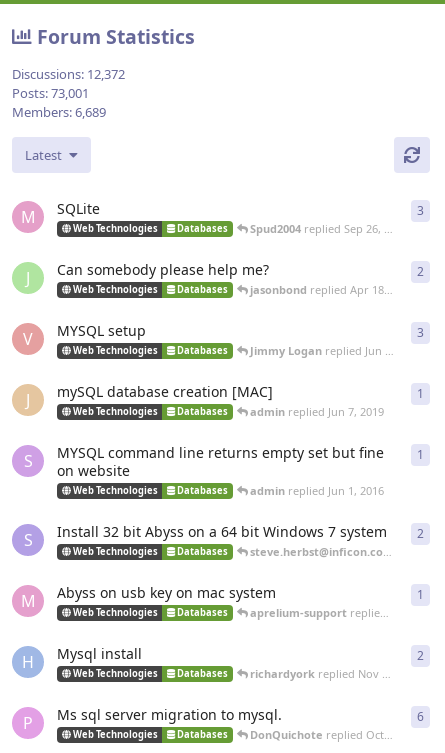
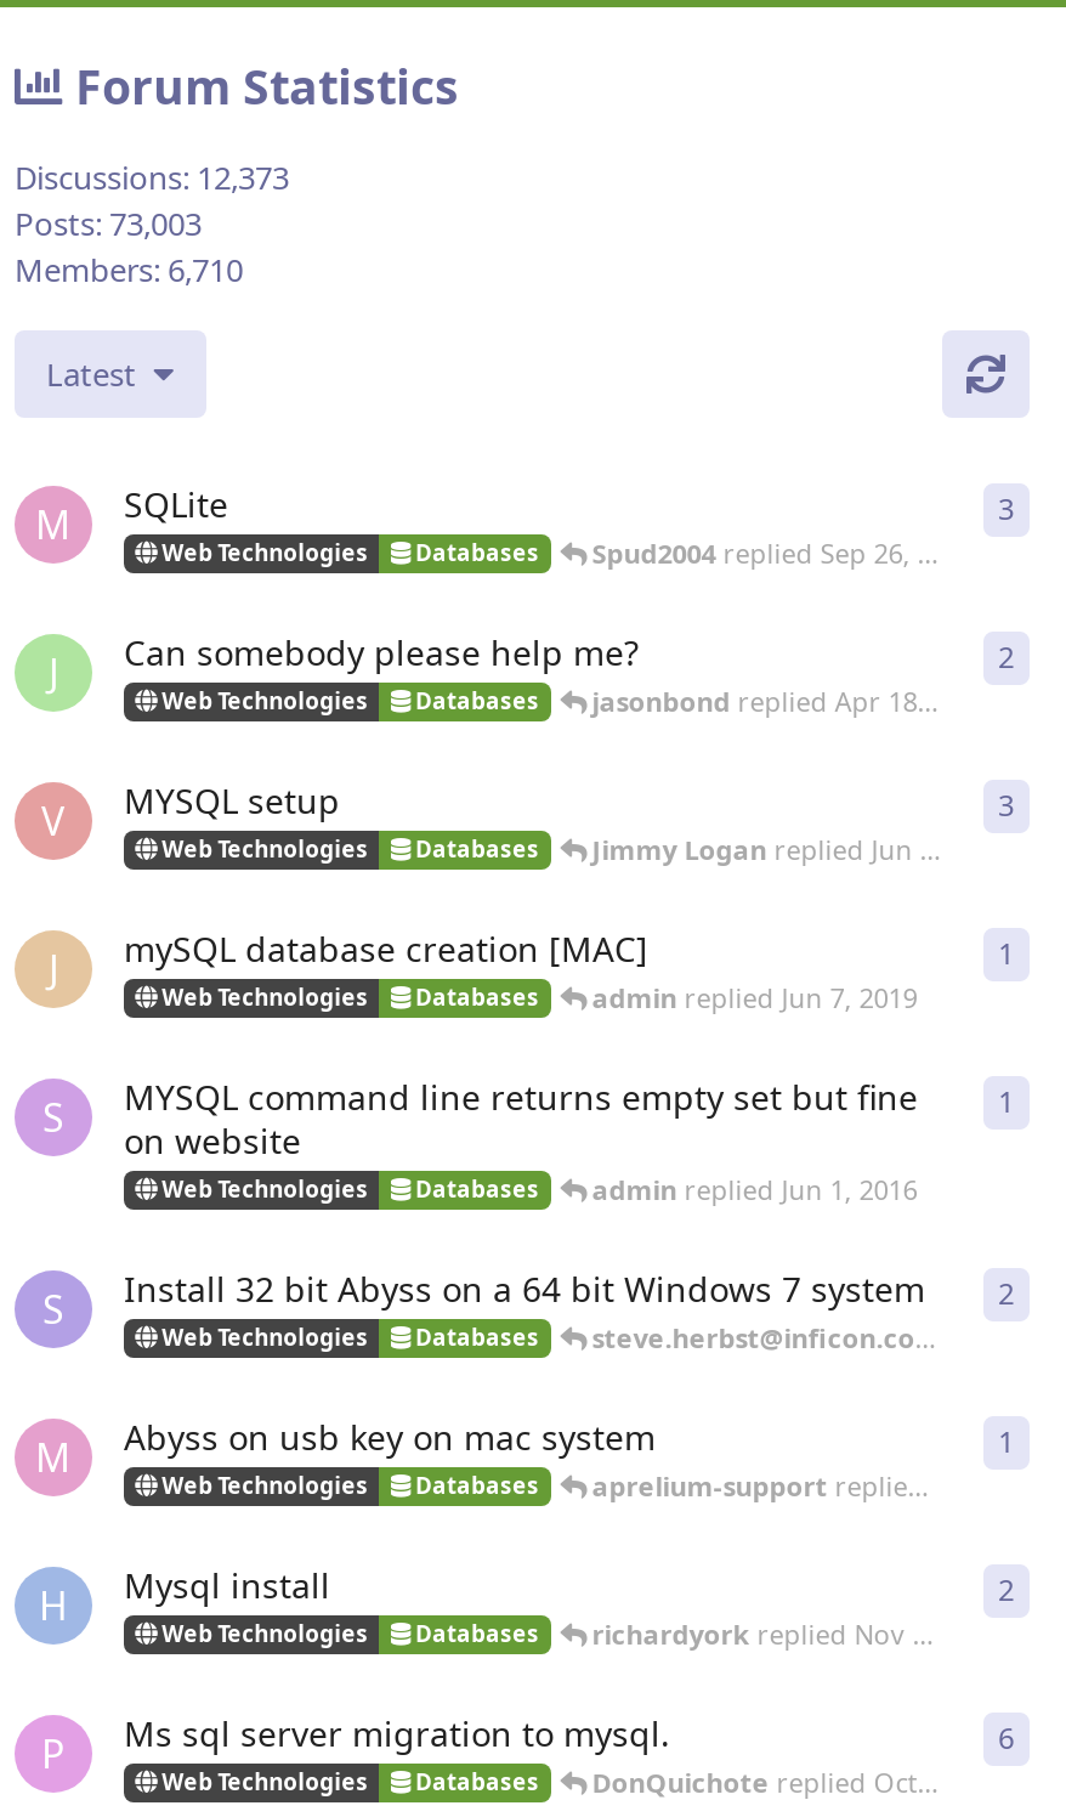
[12,65,125,83] Discussions: 12,372 -> [15,156,289,200] Discussions: 12,373
[12,84,89,102] Posts: 73,001 -> [15,202,202,246] Posts: 73,003
[12,103,106,121] Members: 6,689 -> [15,248,243,292] Members: 6,710

